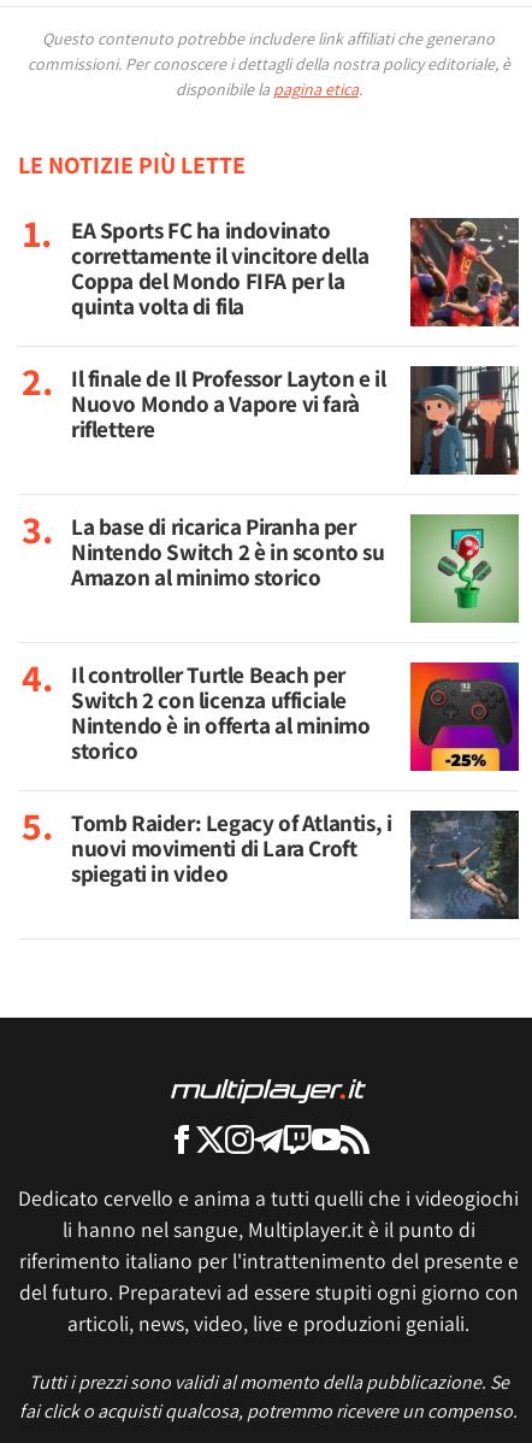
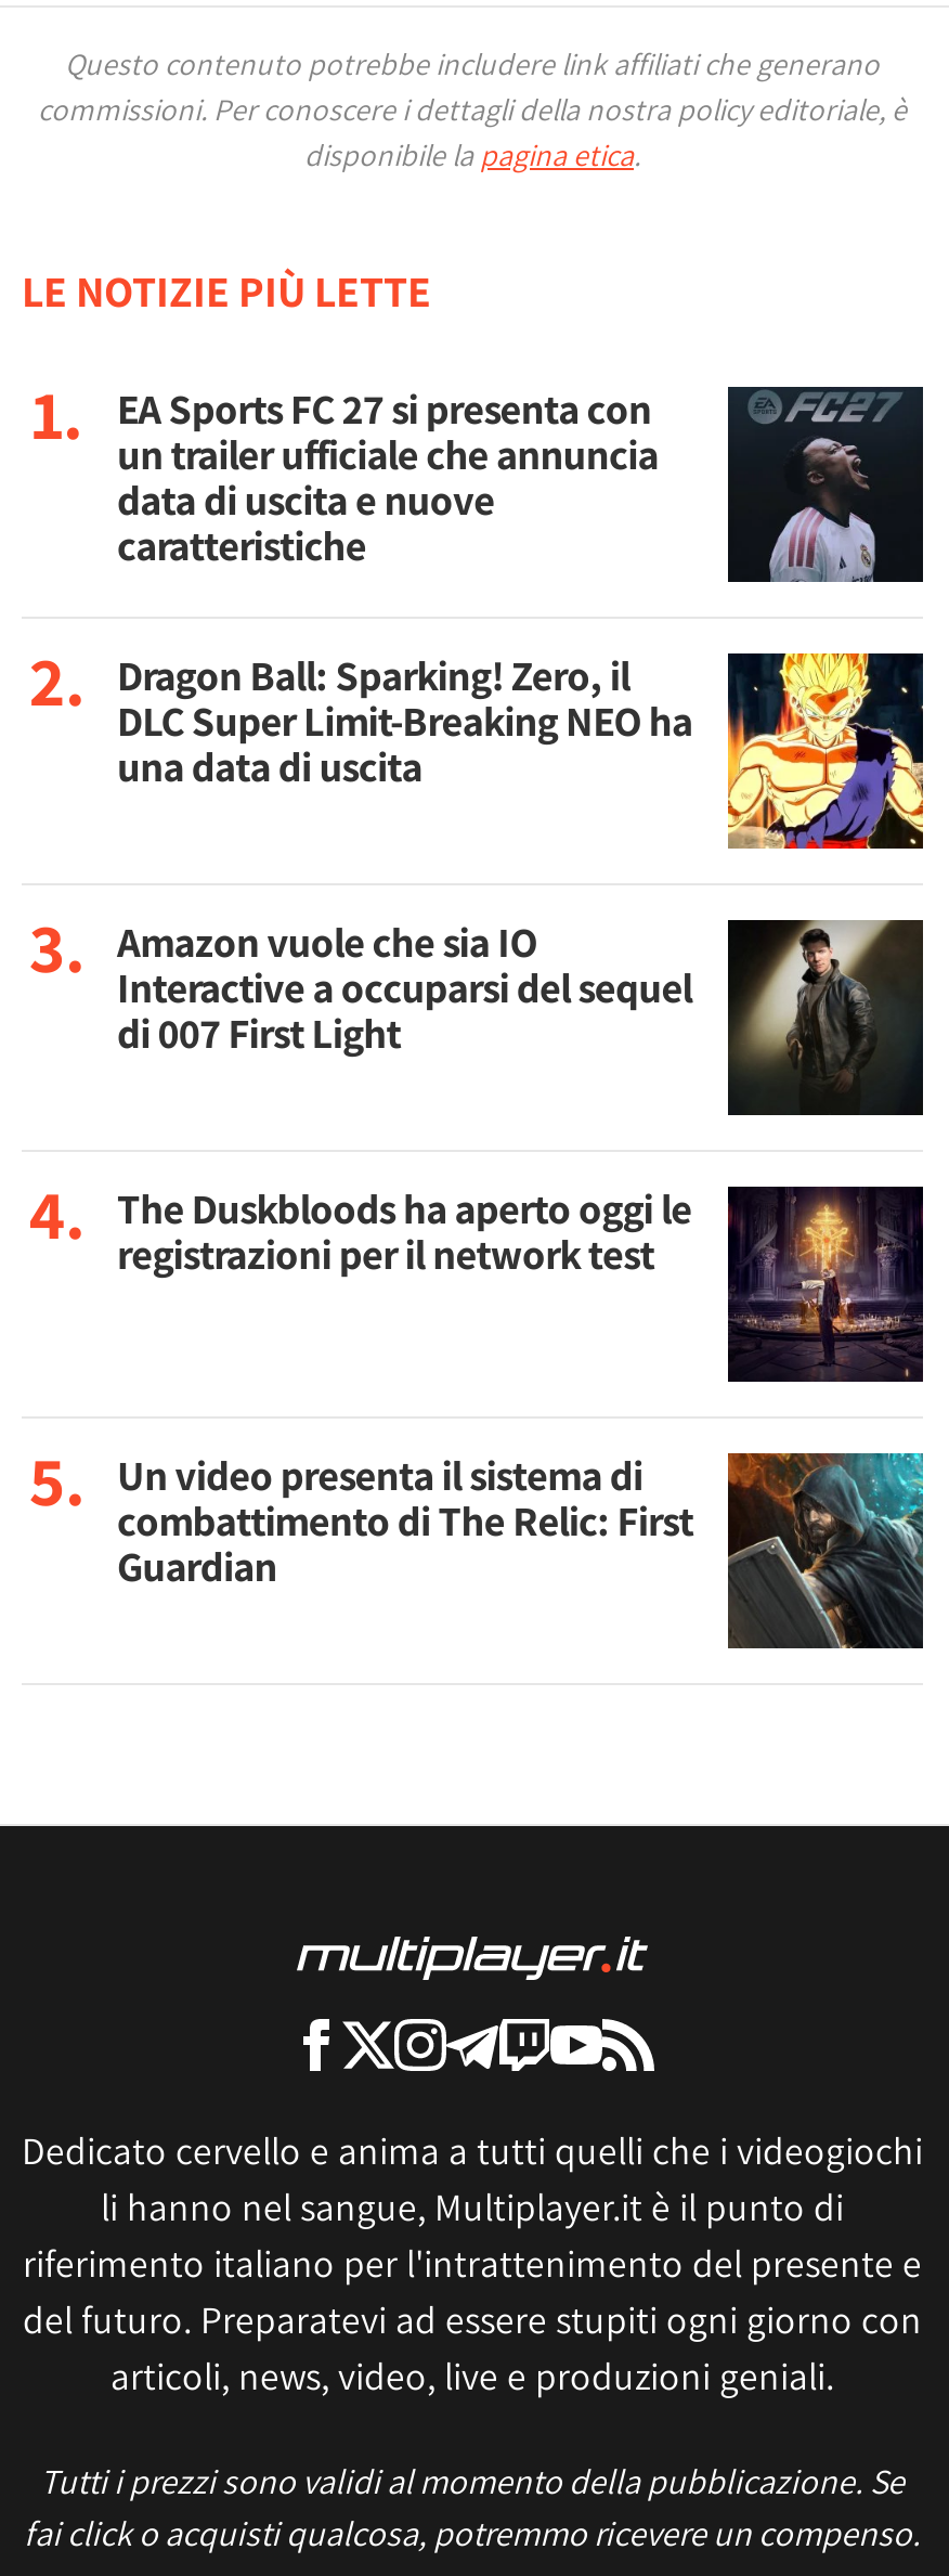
[71,214,520,328] [image] | EA Sports FC ha indovinato | correttamente il vincitore della | Coppa del Mondo FIFA per la | quinta volta di fila -> [117,380,925,584] [image] | EA Sports FC 27 si presenta con | un trailer ufficiale che annuncia | data di uscita e nuove | caratteristiche
[71,363,520,476] [image] | Il finale de Il Professor Layton e il | Nuovo Mondo a Vapore vi farà | riflettere -> [117,647,925,851] [image] | Dragon Ball: Sparking! Zero, il | DLC Super Limit-Breaking NEO ha | una data di uscita
[71,511,520,624] [image] | La base di ricarica Piranha per | Nintendo Switch 2 è in sconto su | Amazon al minimo storico -> [117,914,925,1117] [image] | Amazon vuole che sia IO | Interactive a occuparsi del sequel | di 007 First Light
[71,659,520,772] [image] | Il controller Turtle Beach per | Switch 2 con licenza ufficiale | Nintendo è in offerta al minimo | storico -> [117,1180,925,1384] [image] | The Duskbloods ha aperto oggi le | registrazioni per il network test
[71,807,520,920] [image] | Tomb Raider: Legacy of Atlantis, i | nuovi movimenti di Lara Croft | spiegati in video -> [117,1447,925,1651] [image] | Un video presenta il sistema di | combattimento di The Relic: First | Guardian

